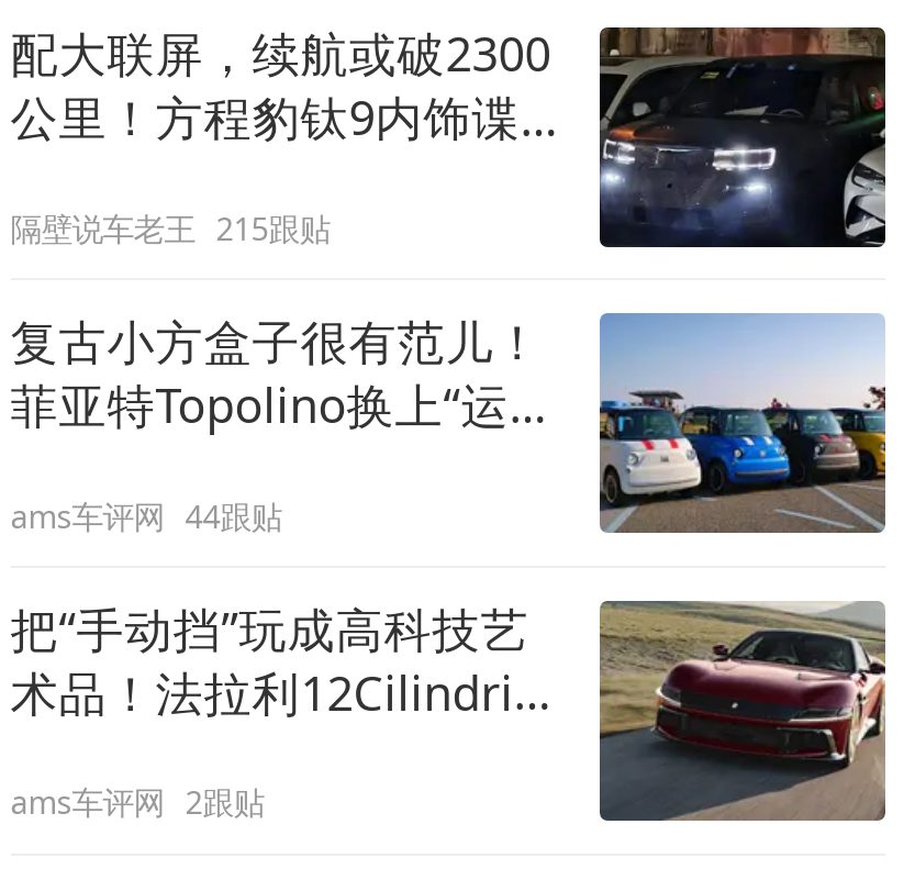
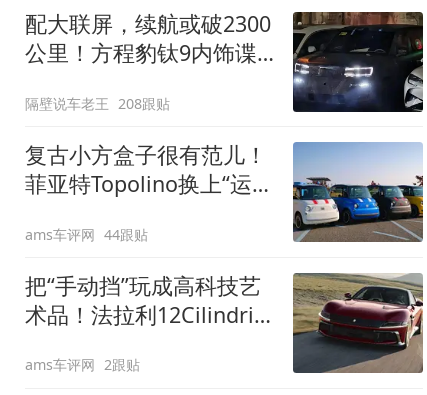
[10,207,330,249] 隔壁说车老王 215跟贴 -> [25,94,170,113] 隔壁说车老王 208跟贴

